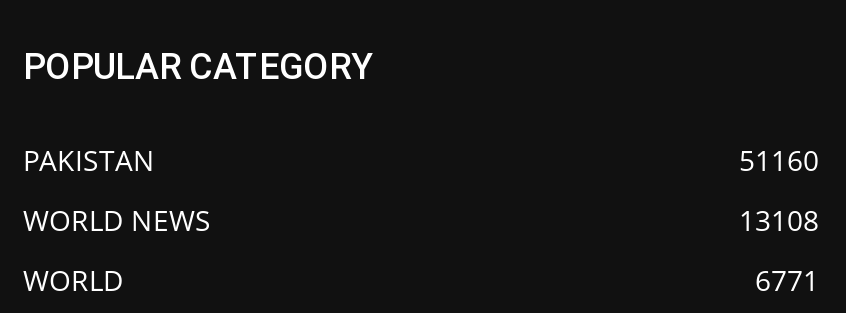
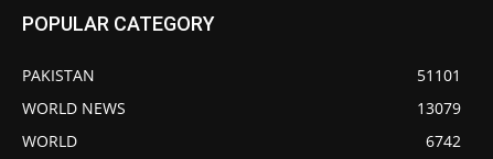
[739,142,819,180] 51160 -> [417,65,461,86] 51101
[739,202,819,240] 13108 -> [417,98,461,119] 13079
[755,262,819,300] 6771 -> [426,131,461,152] 6742

